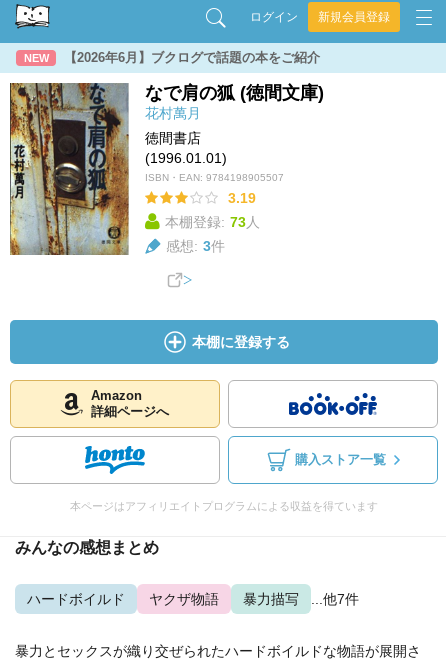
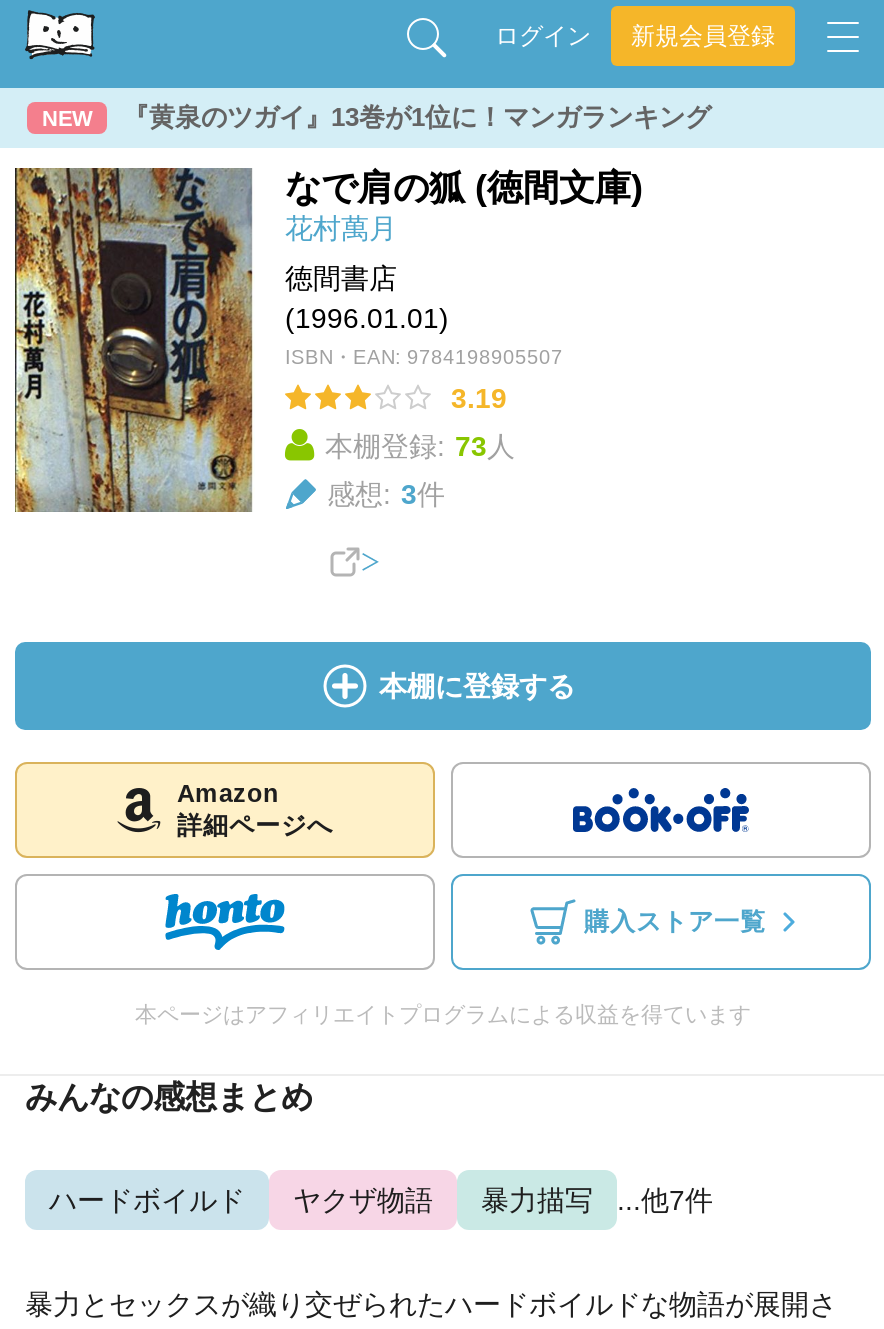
[64,50,320,65] 【2026年6月】ブクログで話題の本をご紹介 -> [123,102,711,132] 『黄泉のツガイ』13巻が1位に！マンガランキング

